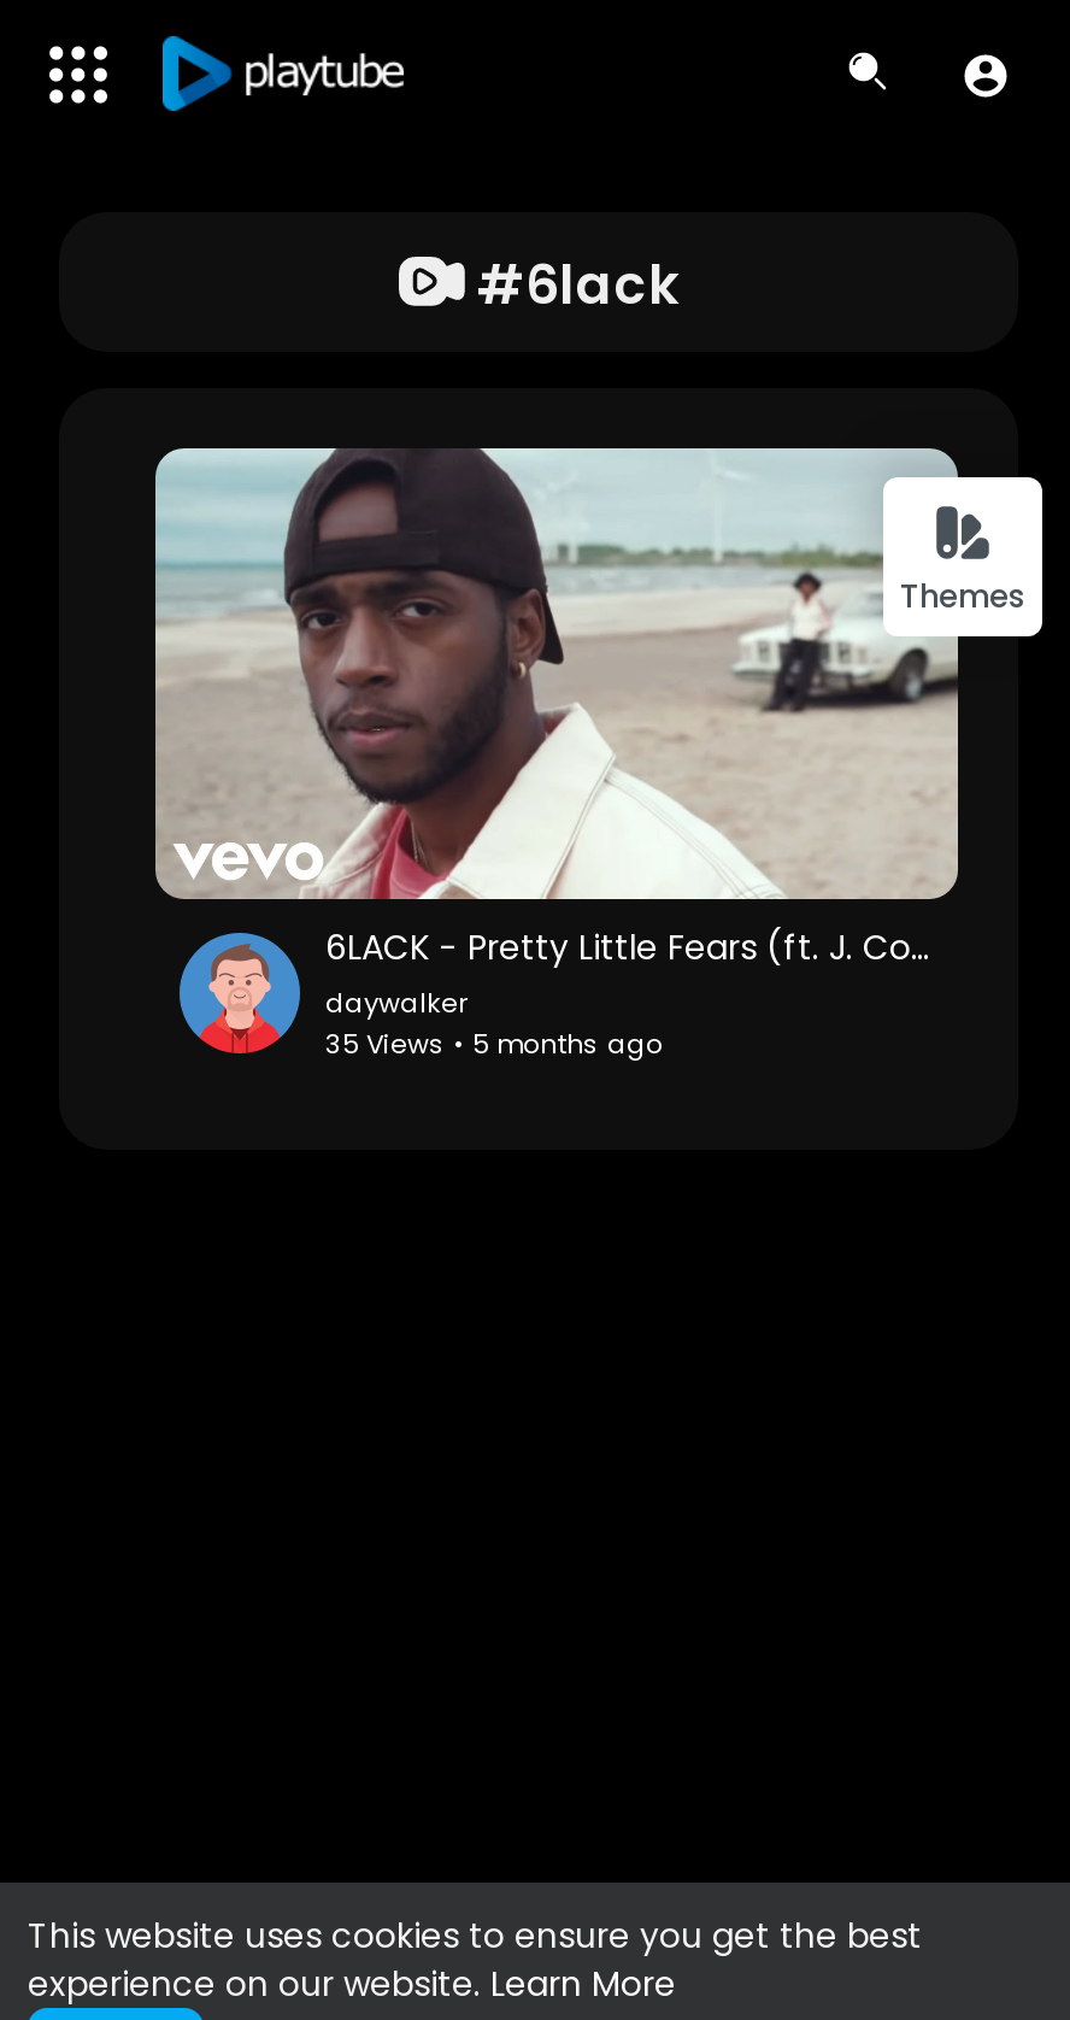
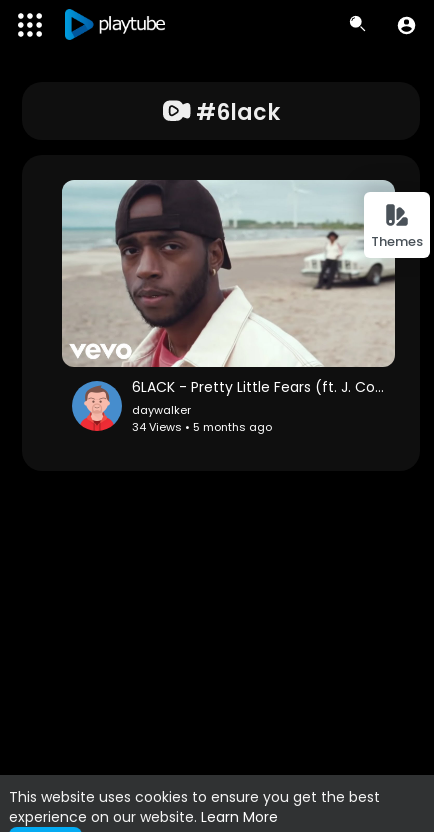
[325,1024,663,1063] 35 Views • 5 months ago -> [132,419,272,435] 34 Views • 5 months ago

